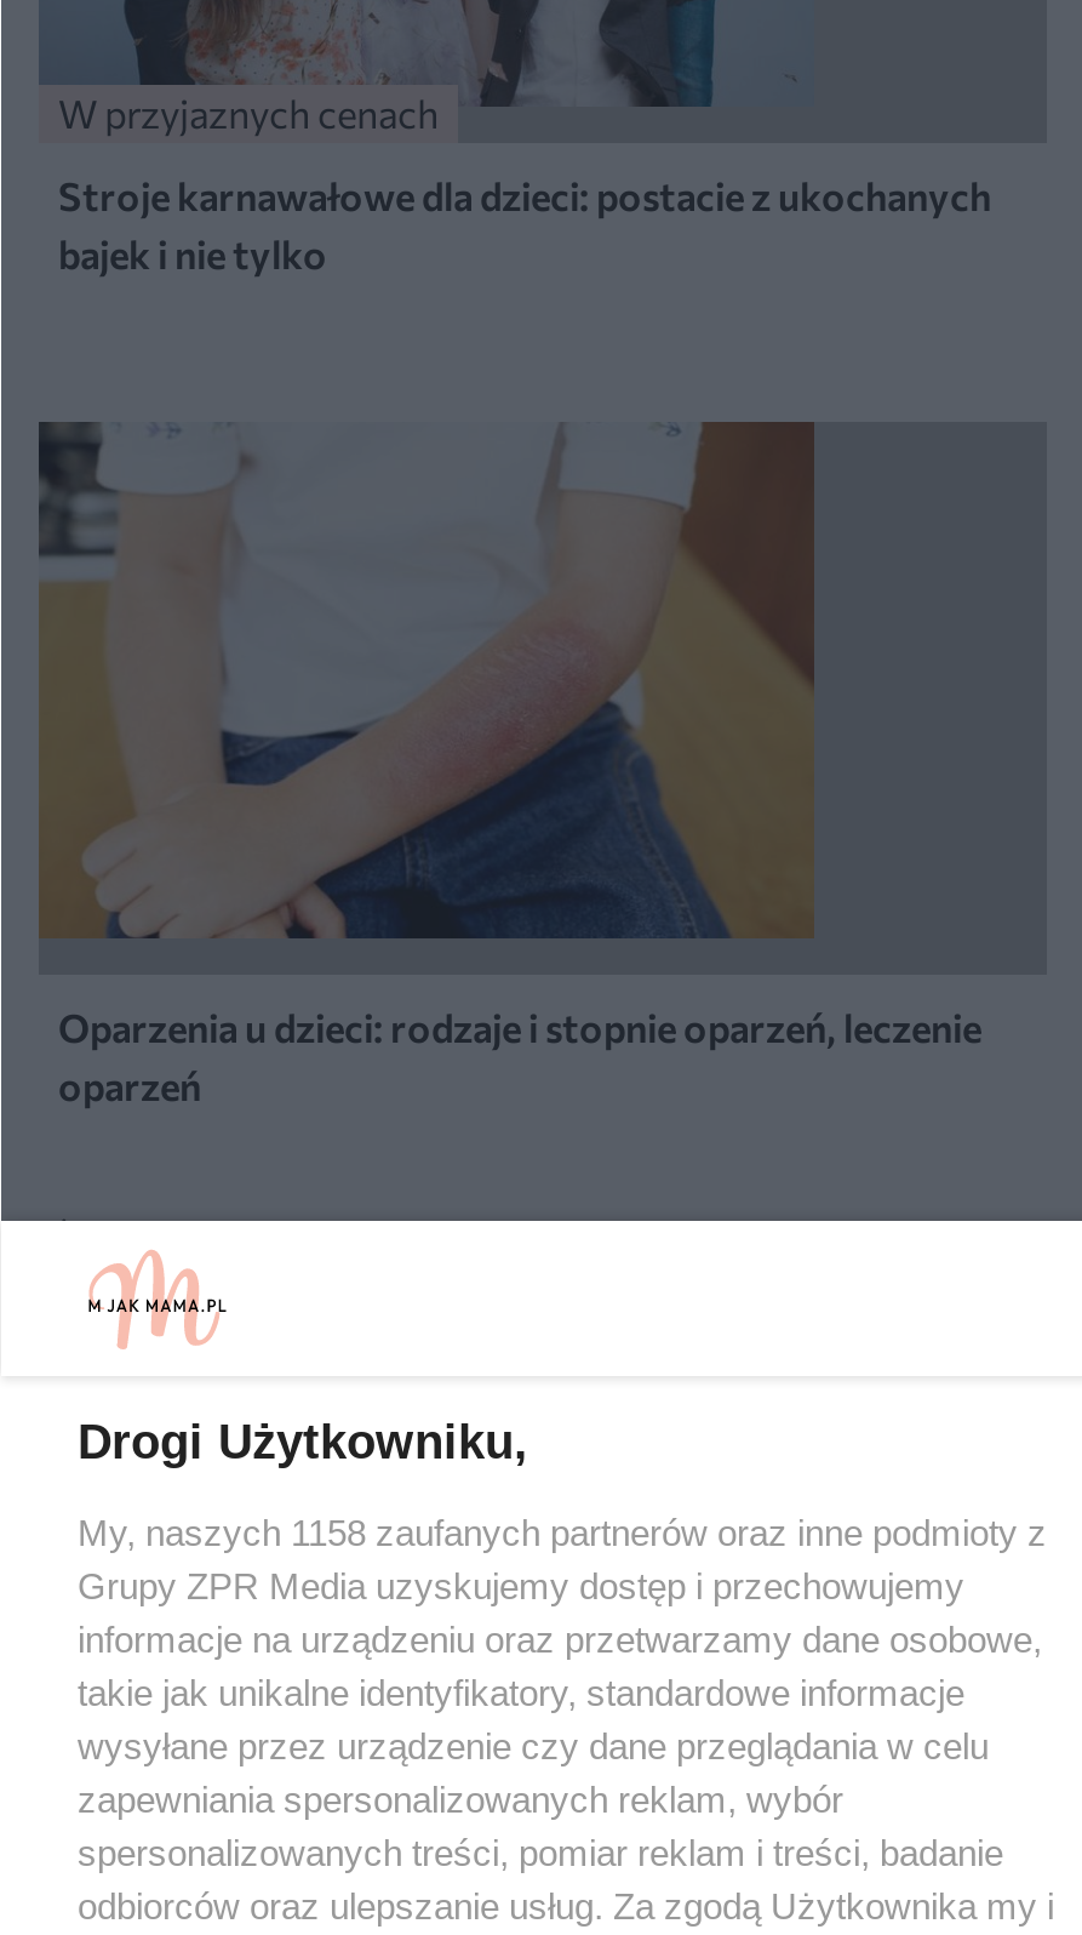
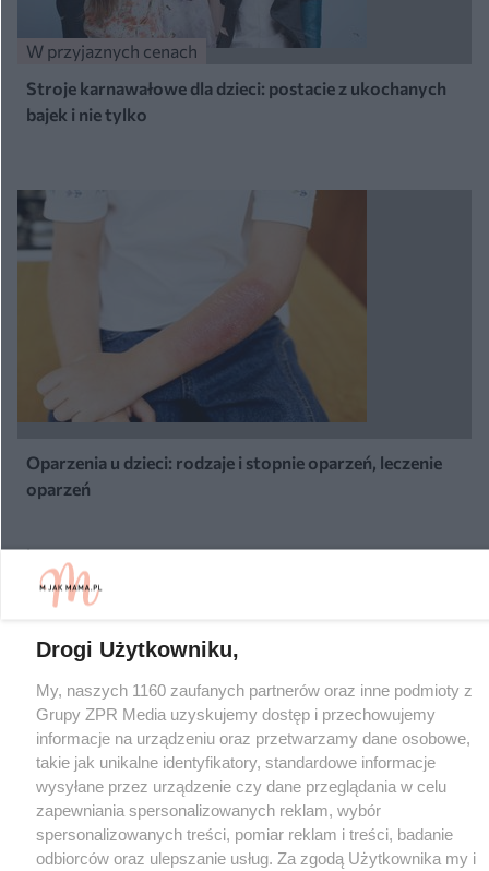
[78,1511,1047,1552] My, naszych 1158 zaufanych partnerów oraz inne podmioty z -> [35,680,472,699] My, naszych 1160 zaufanych partnerów oraz inne podmioty z

